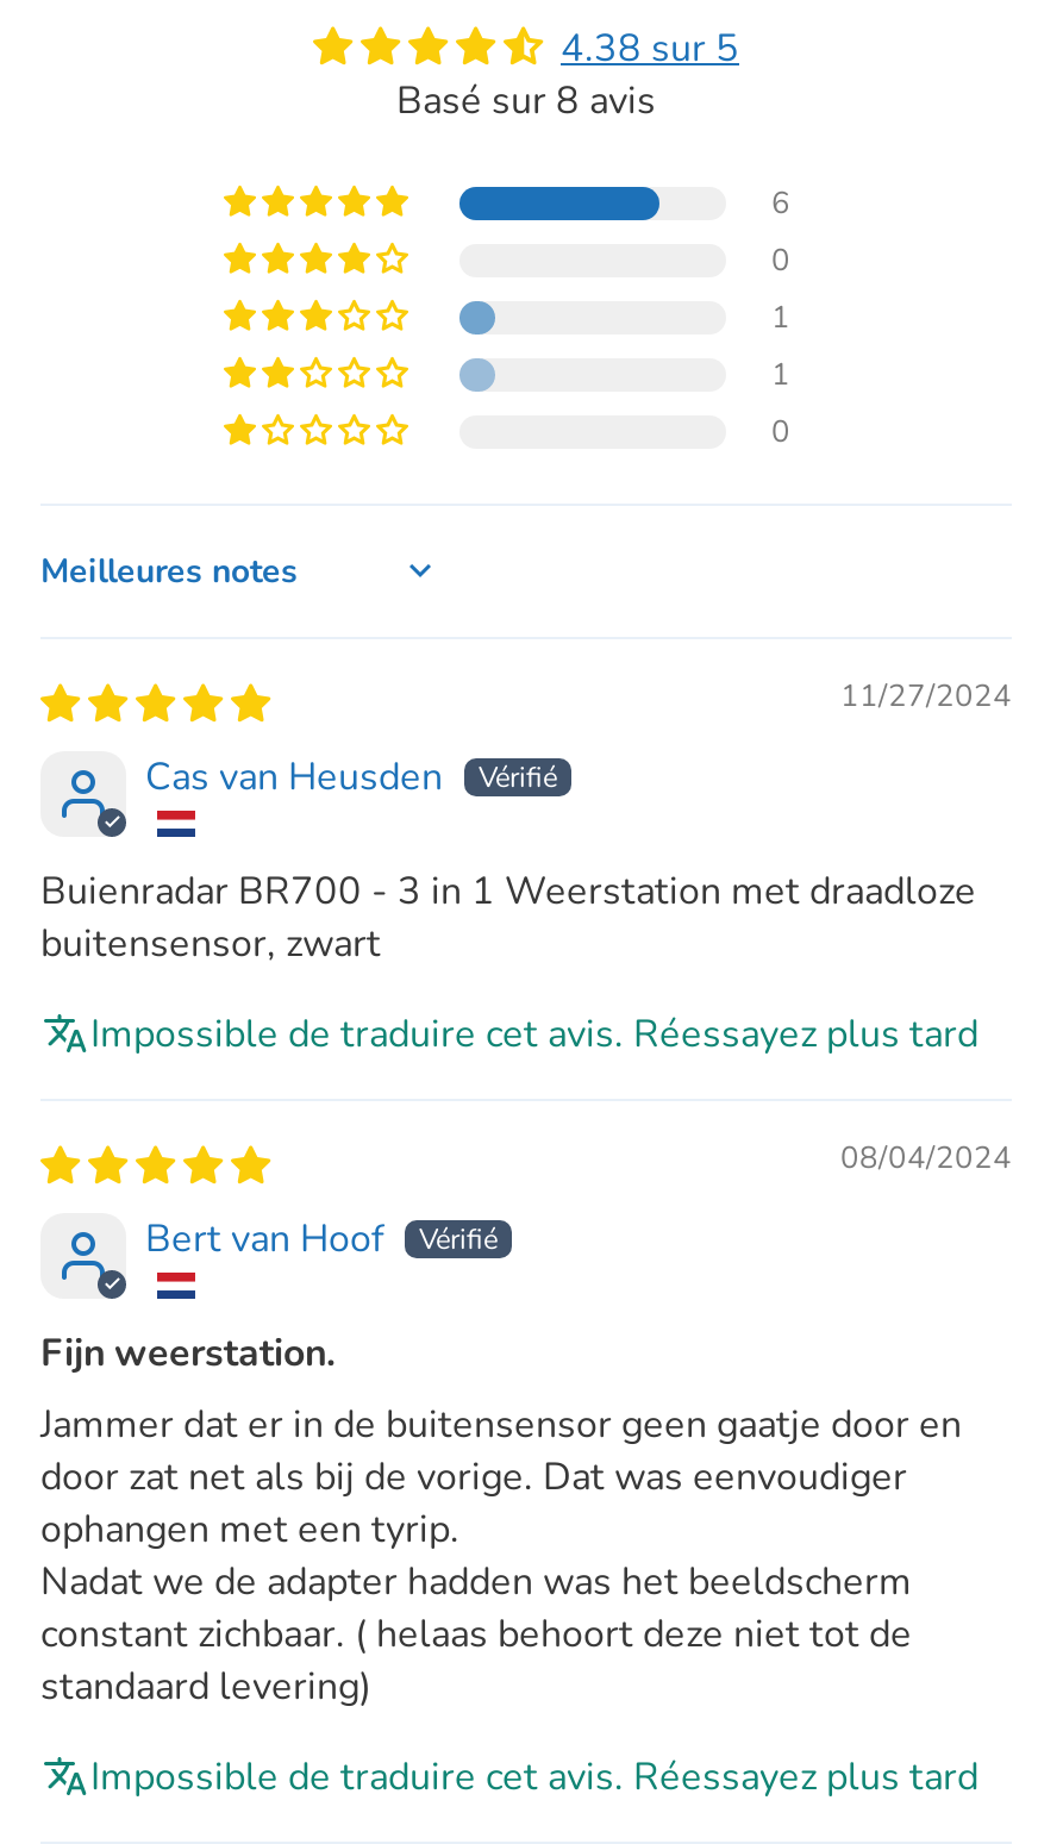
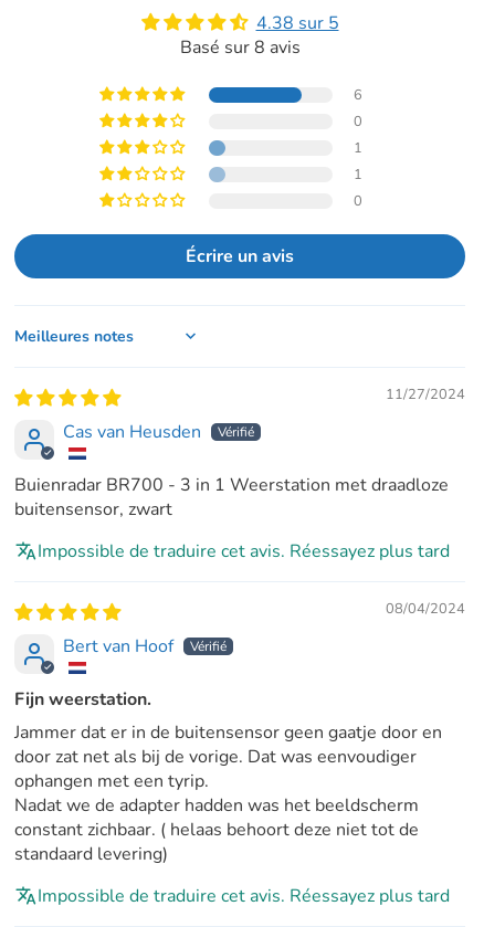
none -> [186,244,294,268] Écrire un avis

